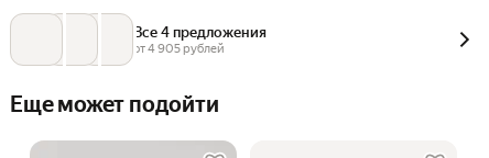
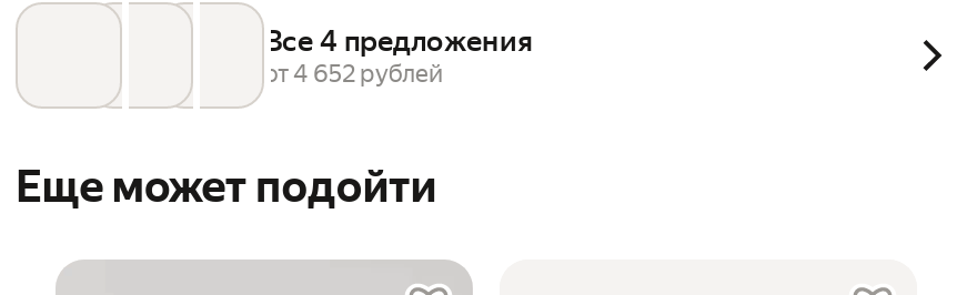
[133,42,225,56] от 4 905 рублей -> [264,60,444,89] от 4 652 рублей

